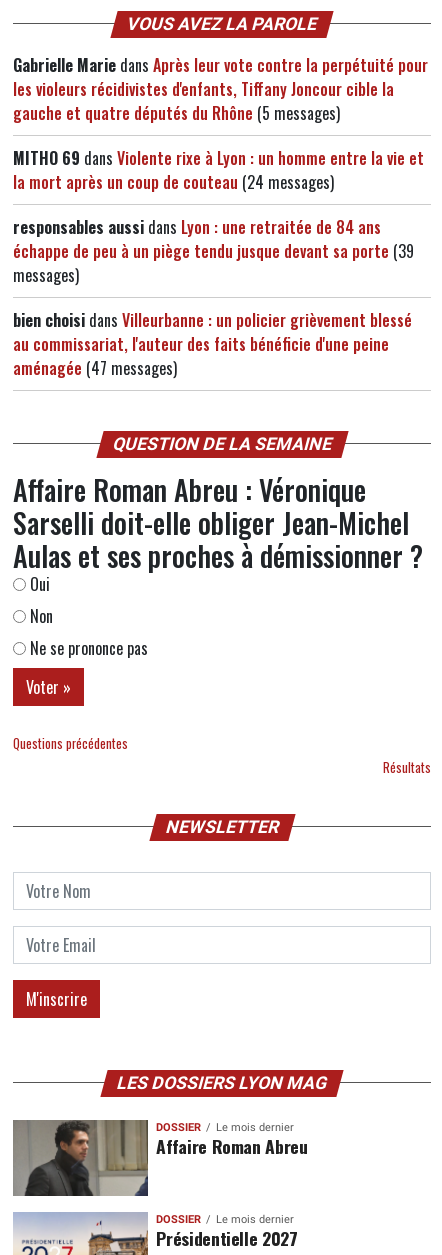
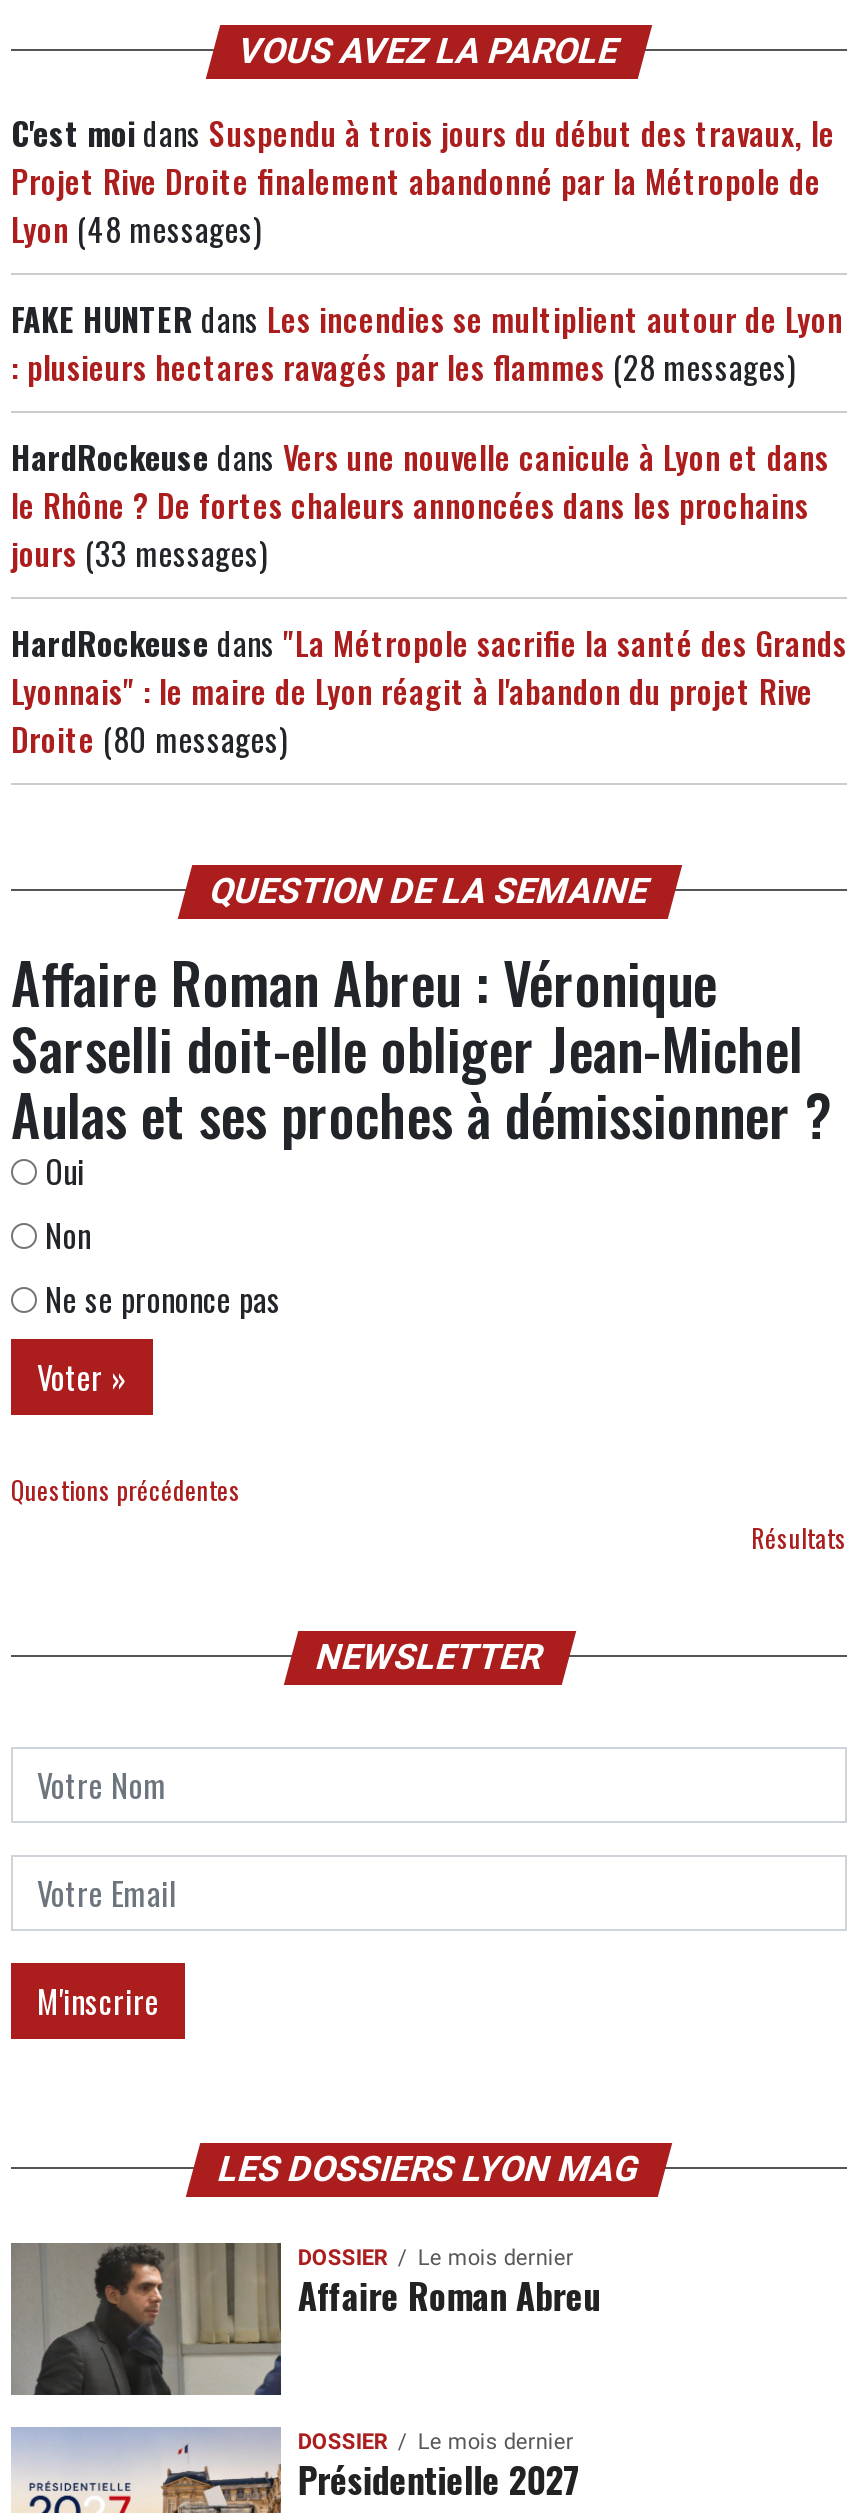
[13,52,428,124] Gabrielle Marie dans Après leur vote contre la perpétuité pour | les violeurs récidivistes d'enfants, Tiffany Joncour cible la | gauche et quatre députés du Rhône (5 messages) -> [11,108,835,252] C'est moi dans Suspendu à trois jours du début des travaux, le | Projet Rive Droite finalement abandonné par la Métropole de | Lyon (48 messages)
[13,145,424,193] MITHO 69 dans Violente rixe à Lyon : un homme entre la vie et | la mort après un coup de couteau (24 messages) -> [11,294,843,390] FAKE HUNTER dans Les incendies se multiplient autour de Lyon | : plusieurs hectares ravagés par les flammes (28 messages)
[13,214,414,286] responsables aussi dans Lyon : une retraitée de 84 ans | échappe de peu à un piège tendu jusque devant sa porte (39 | messages) -> [11,432,829,576] HardRockeuse dans Vers une nouvelle canicule à Lyon et dans | le Rhône ? De fortes chaleurs annoncées dans les prochains | jours (33 messages)
[13,307,412,379] bien choisi dans Villeurbanne : un policier grièvement blessé | au commissariat, l'auteur des faits bénéficie d'une peine | aménagée (47 messages) -> [11,618,847,762] HardRockeuse dans "La Métropole sacrifie la santé des Grands | Lyonnais" : le maire de Lyon réagit à l'abandon du projet Rive | Droite (80 messages)

